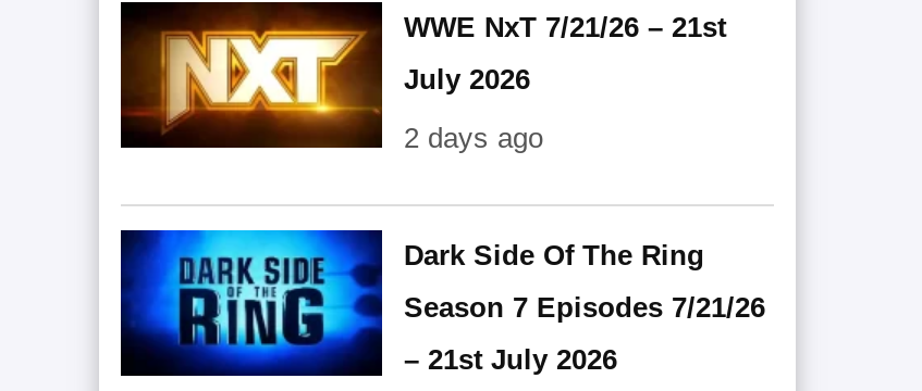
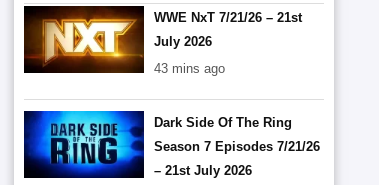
[404,122,543,154] 2 days ago -> [154,61,225,76] 43 mins ago

